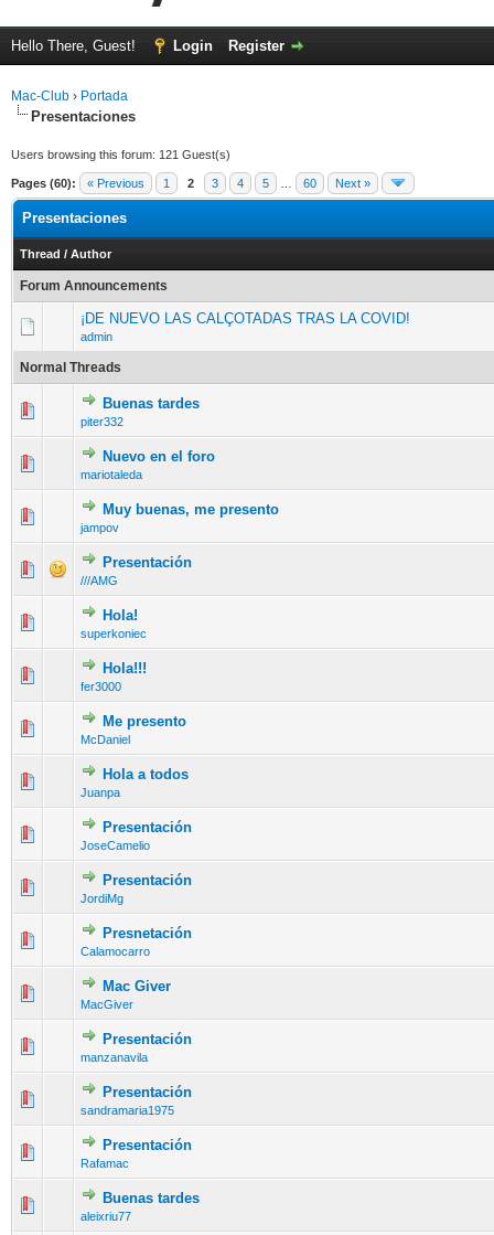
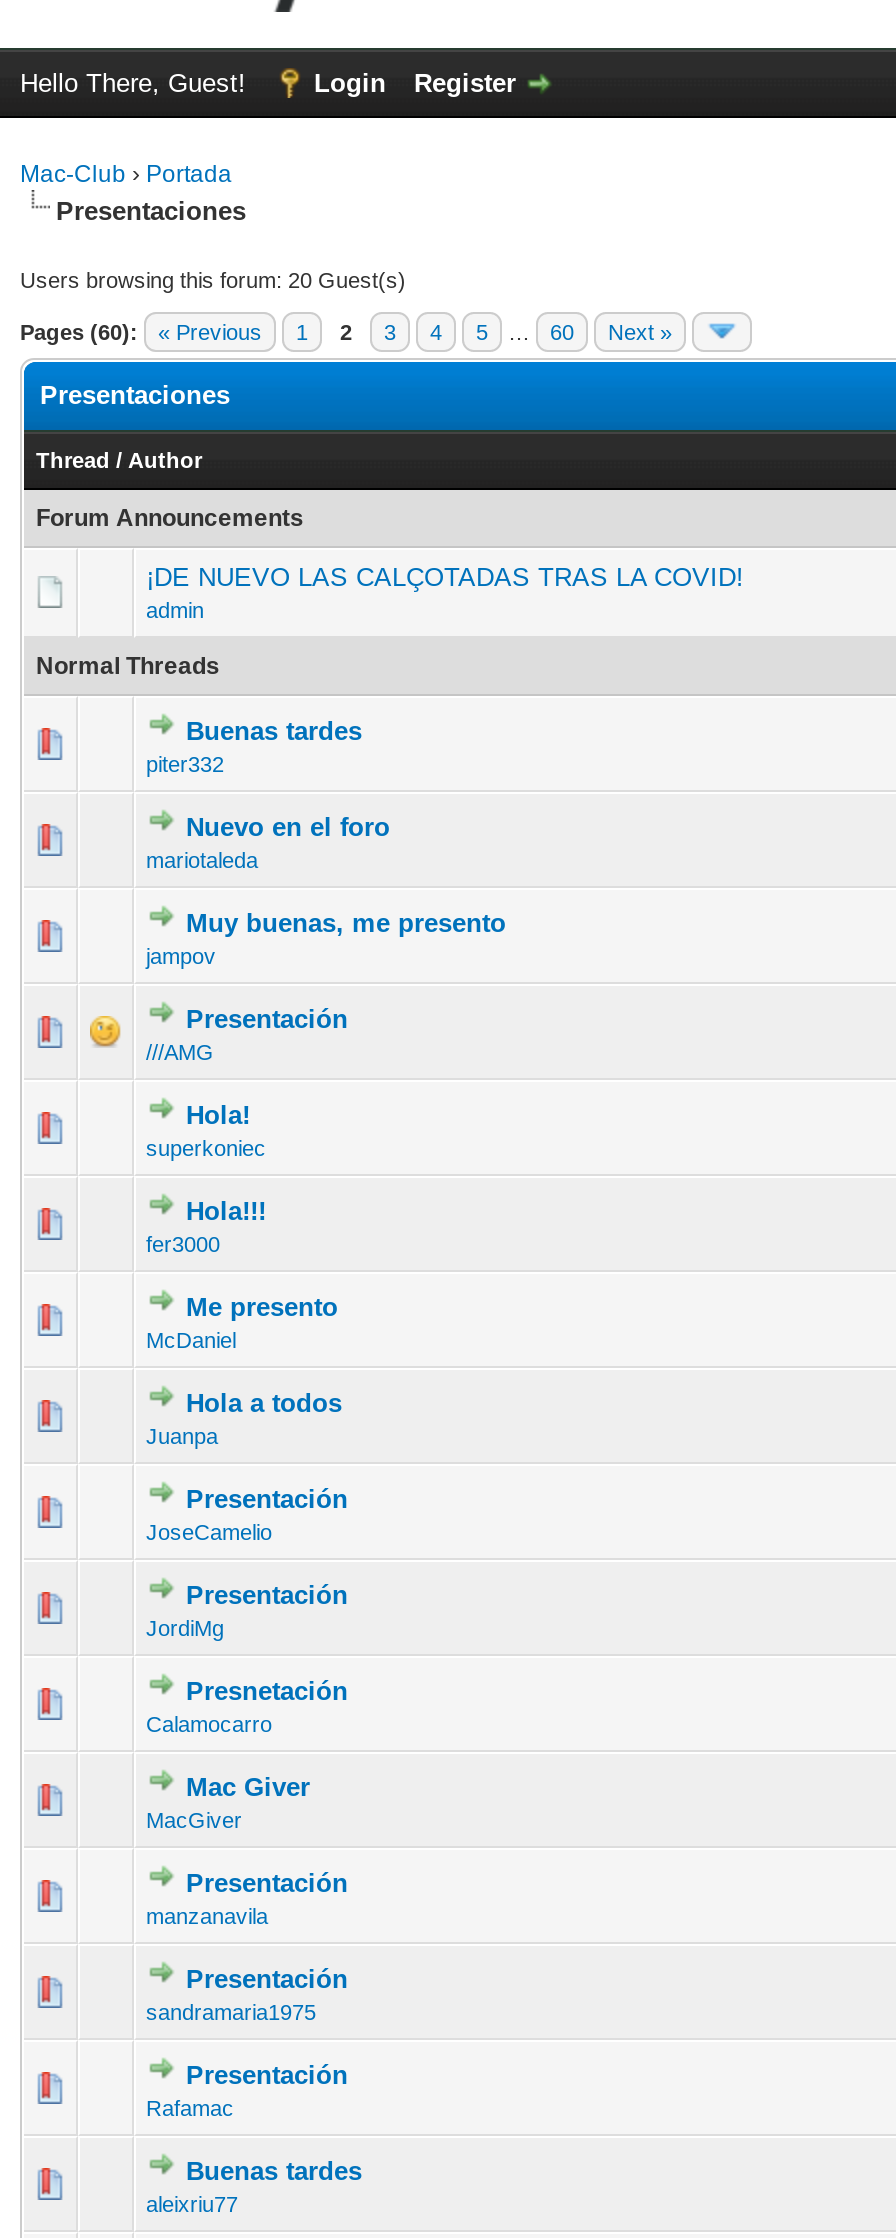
[11,148,230,161] Users browsing this forum: 121 Guest(s) -> [20,268,406,292] Users browsing this forum: 20 Guest(s)

